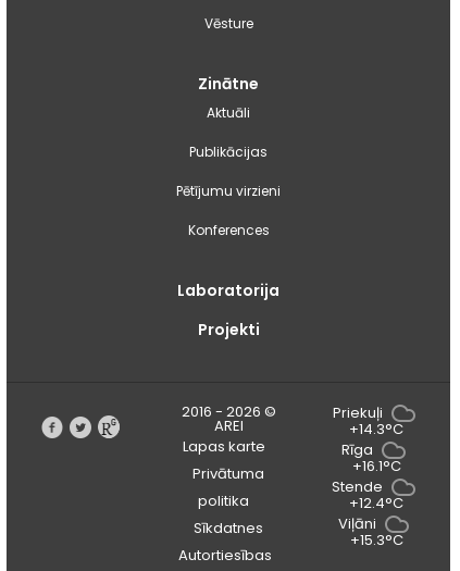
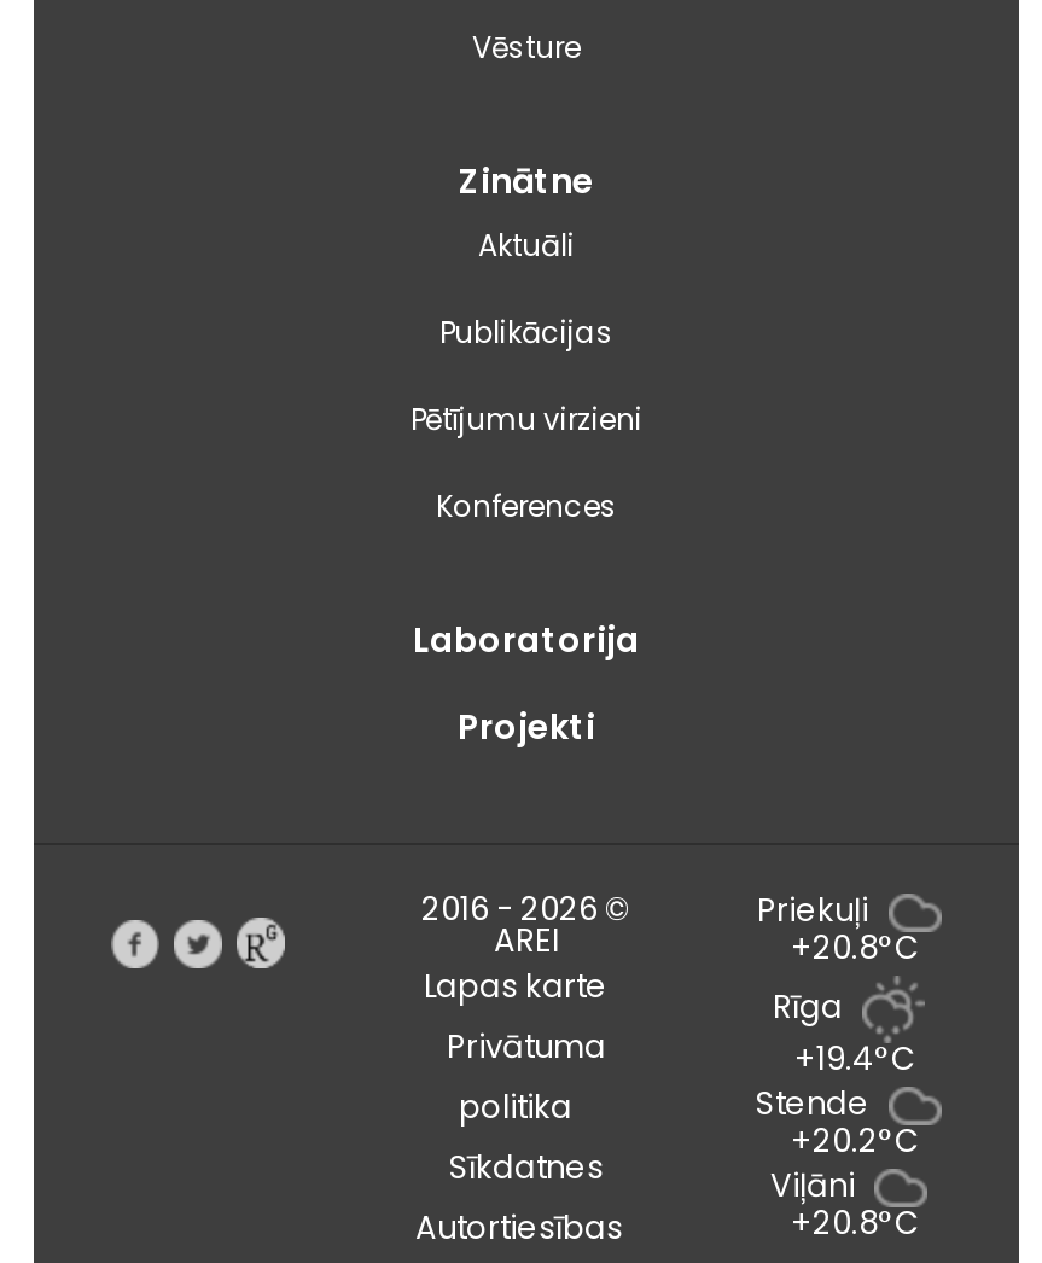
[349,419,403,440] +14.3°C -> [791,925,919,971] +20.8°C
[352,456,401,476] +16.1°C -> [794,1036,915,1082] +19.4°C
[349,493,403,513] +12.4°C -> [791,1118,919,1164] +20.2°C
[350,530,403,550] +15.3°C -> [791,1200,919,1246] +20.8°C

